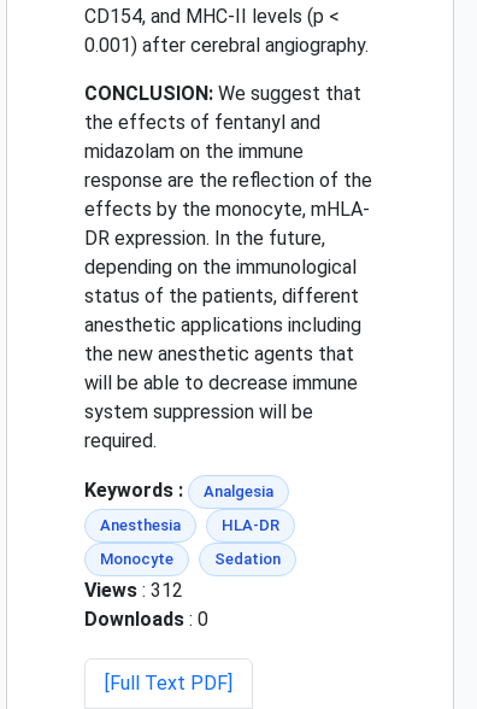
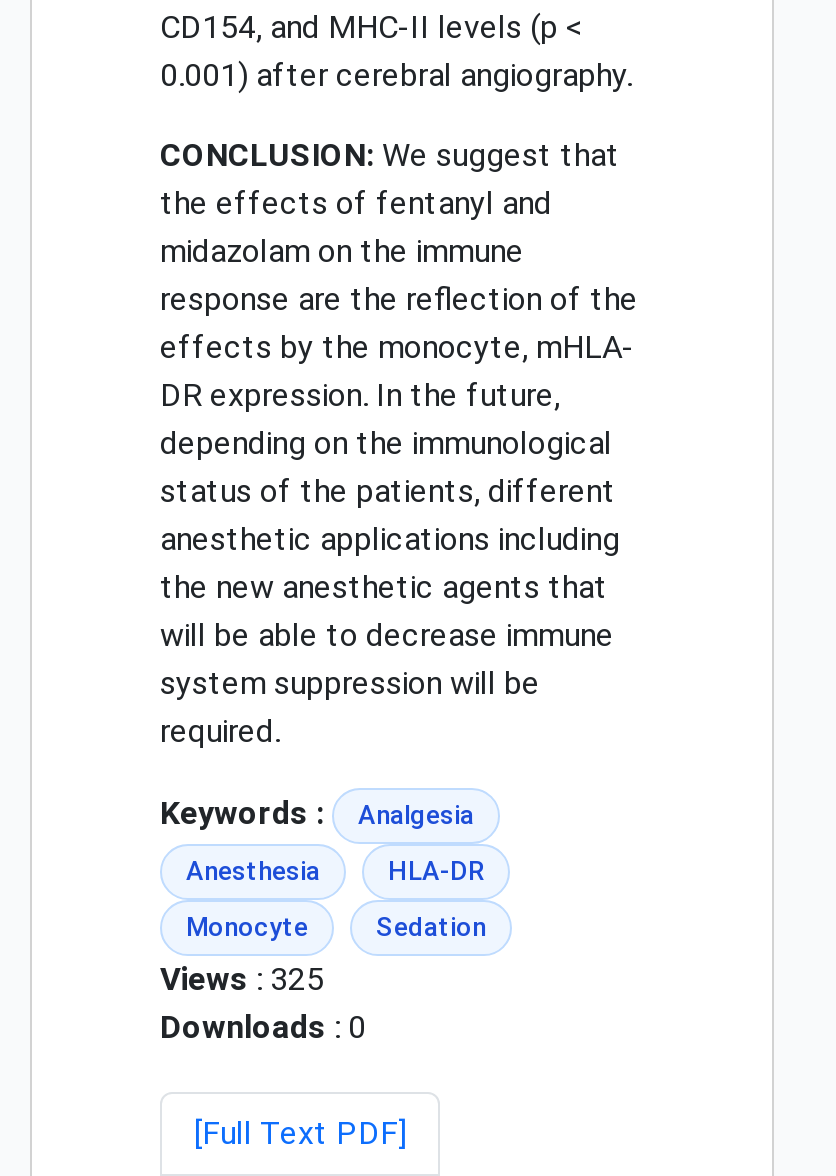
[84,579,183,602] Views: 312 -> [160,961,324,999] Views: 325

